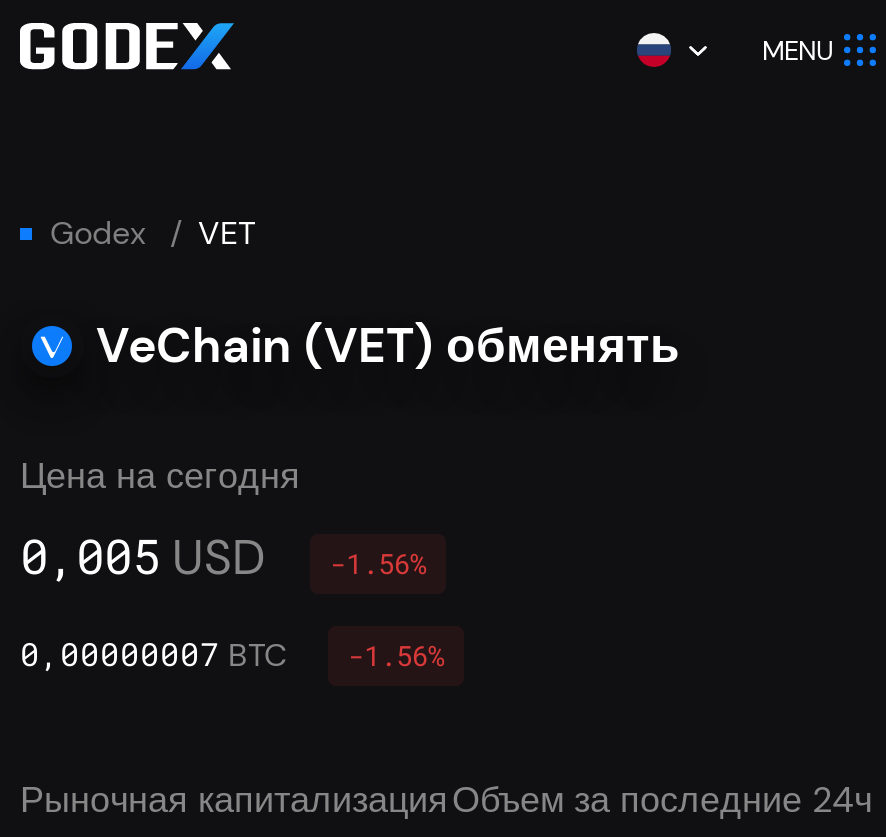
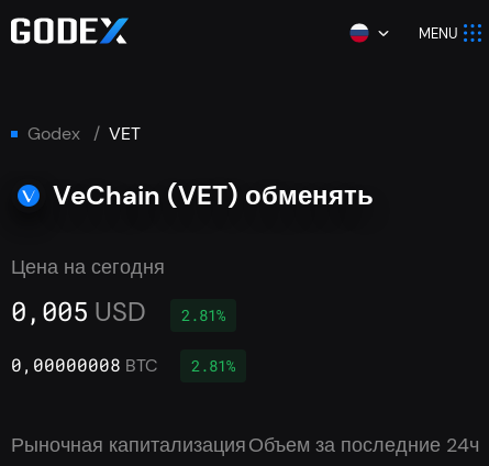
[20,524,426,588] 0,005 USD -1.56% -> [11,293,225,329] 0,005 USD 2.81%
[20,632,296,676] 0,00000007 BTC -> [11,353,163,377] 0,00000008 BTC
[348,636,444,674] -1.56% -> [191,355,235,376] 2.81%

